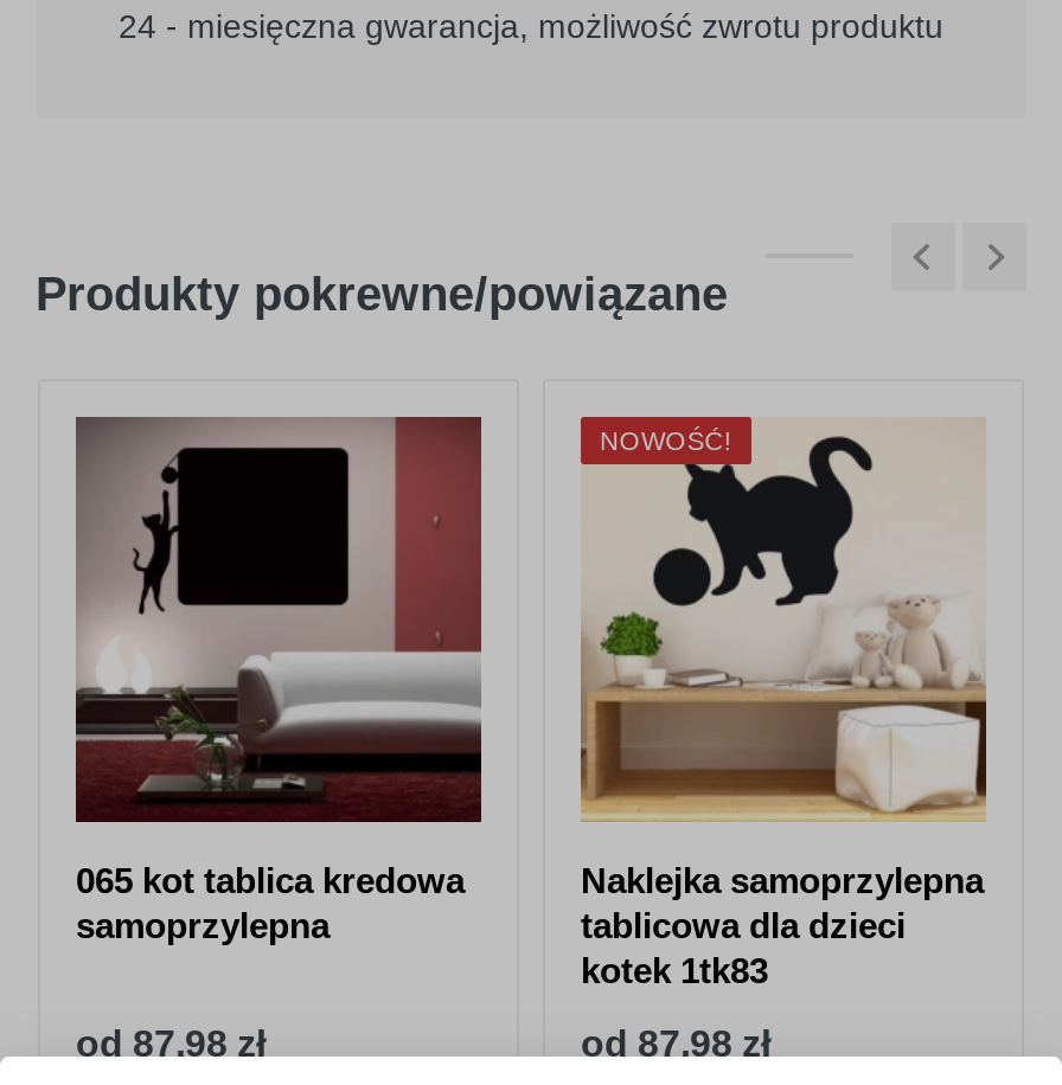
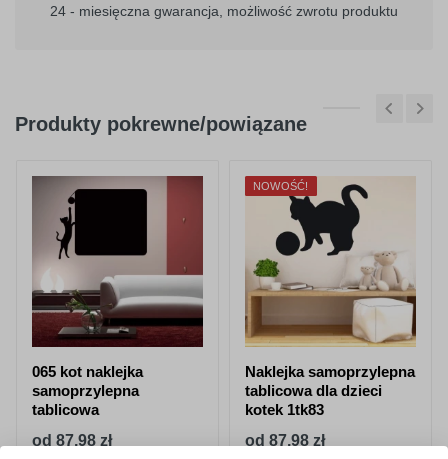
[76,861,465,901] 065 kot tablica kredowa -> [32,363,143,380] 065 kot naklejka
none -> [32,401,99,418] tablicowa

